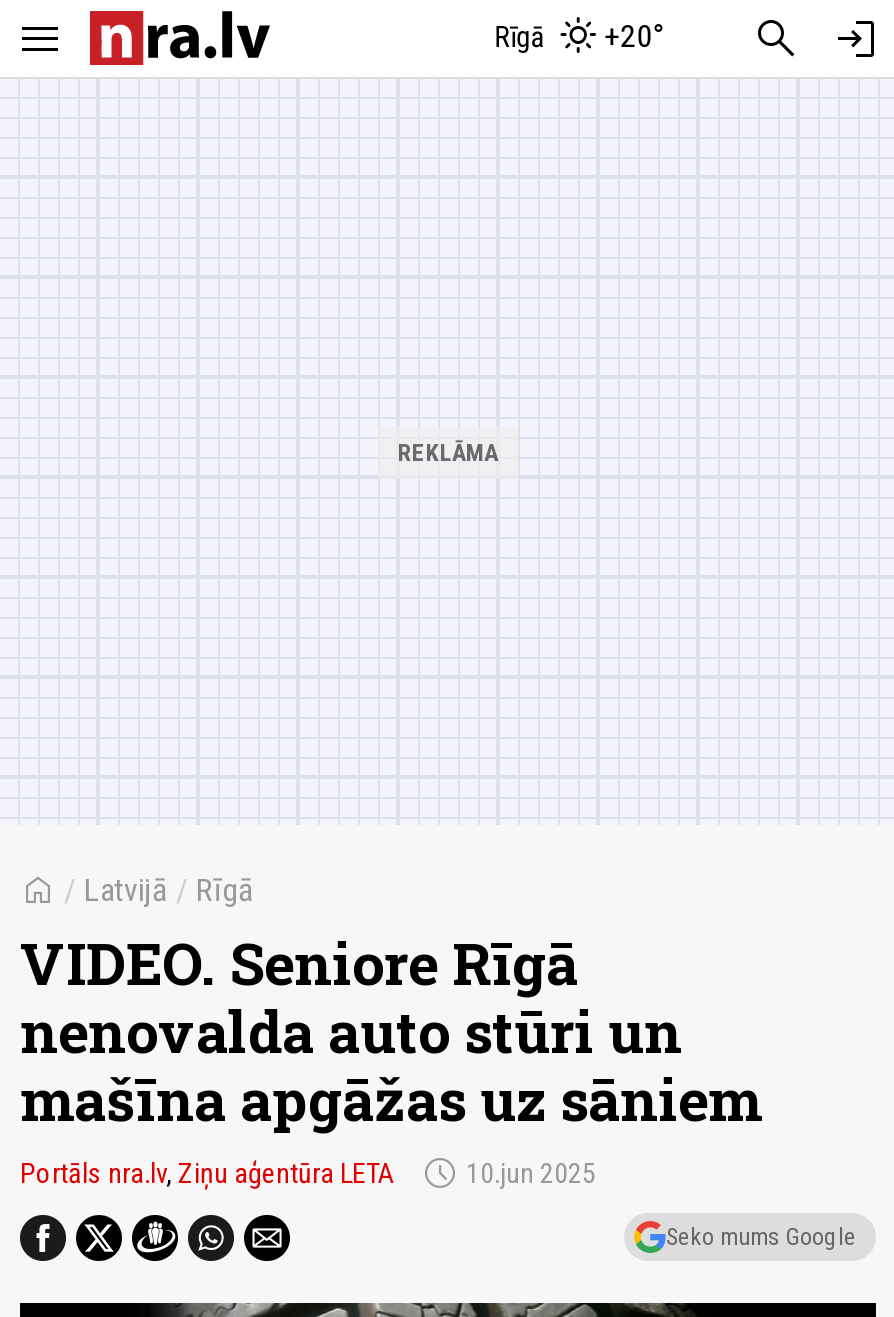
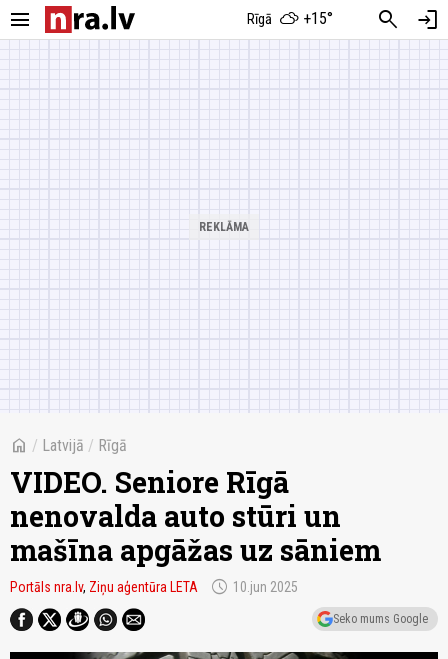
[494,17,664,55] Rīgā +20° -> [247,9,333,28] Rīgā +15°

